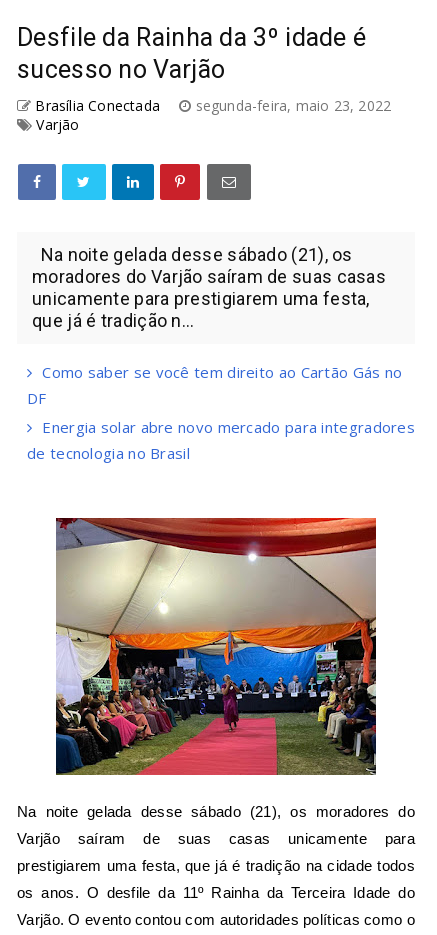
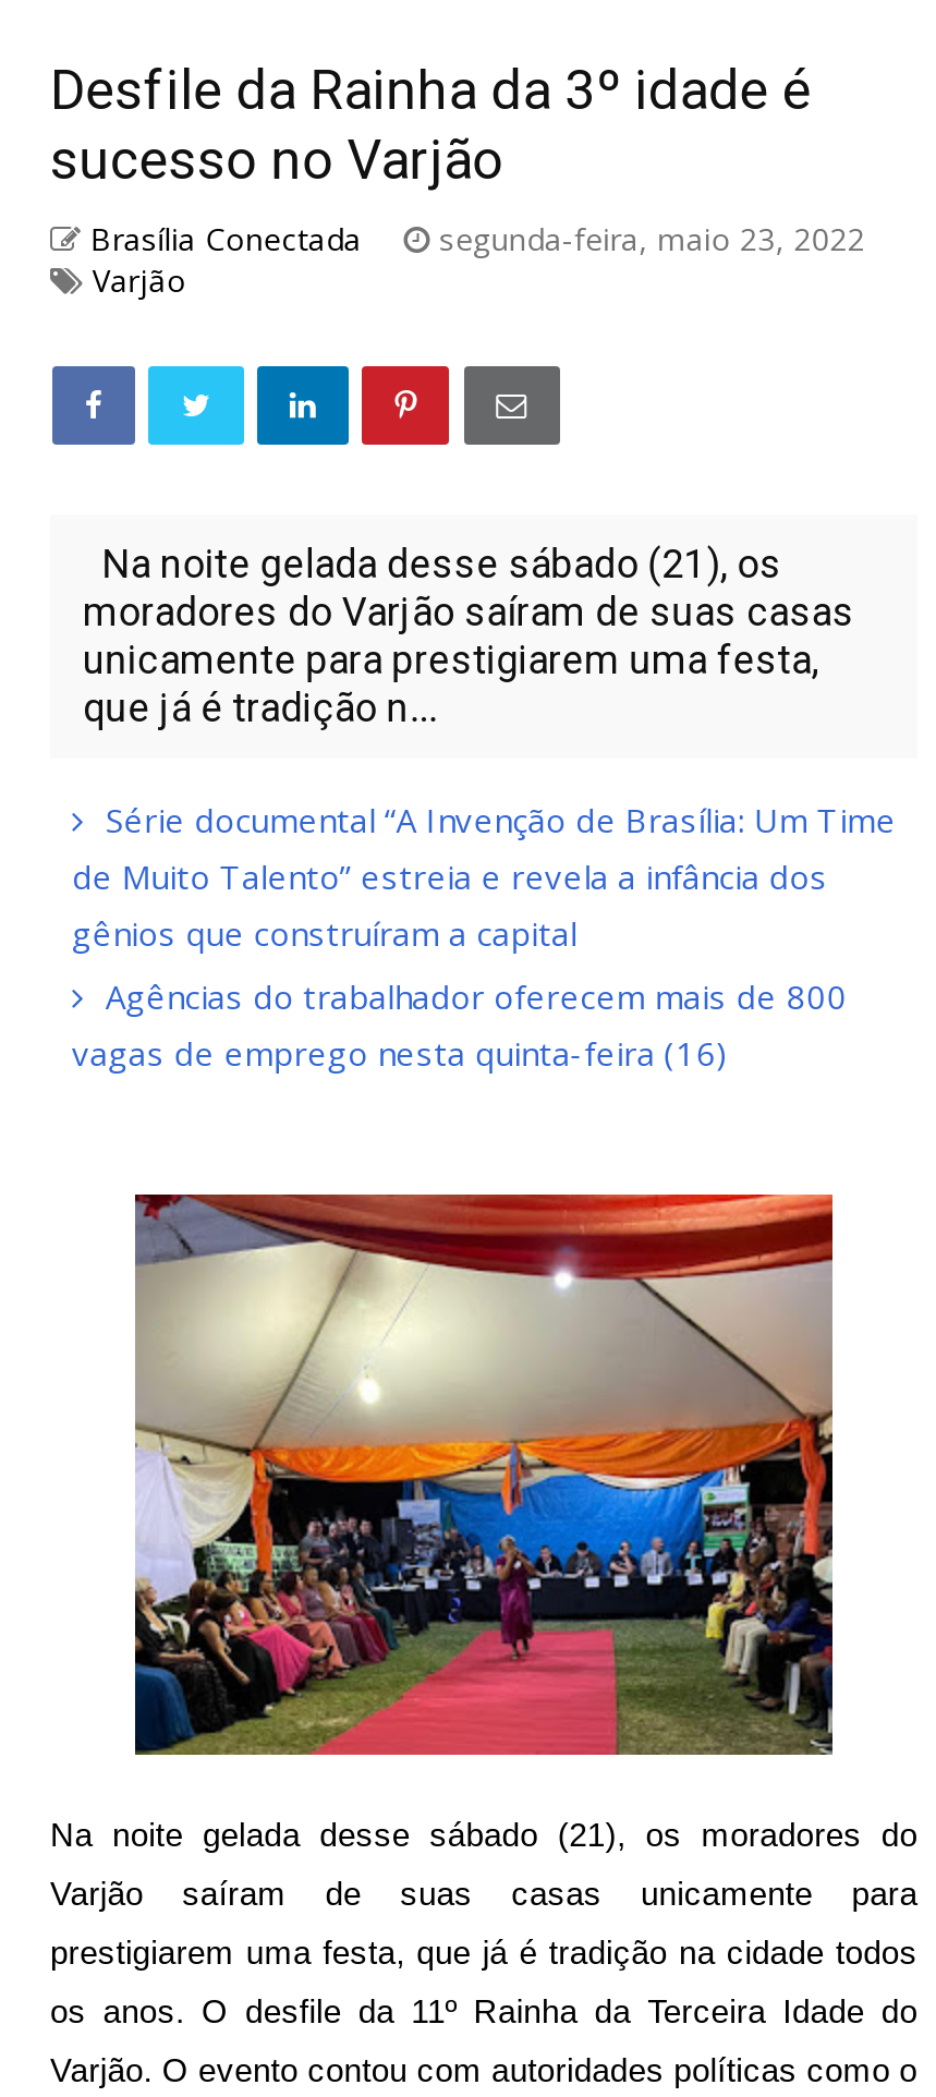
[27,362,415,463] Como saber se você tem direito ao Cartão Gás no | DF | Energia solar abre novo mercado para integradores | de tecnologia no Brasil -> [72,798,896,1074] Série documental “A Invenção de Brasília: Um Time | de Muito Talento” estreia e revela a infância dos | gênios que construíram a capital | Agências do trabalhador oferecem mais de 800 | vagas de emprego nesta quinta-feira (16)

